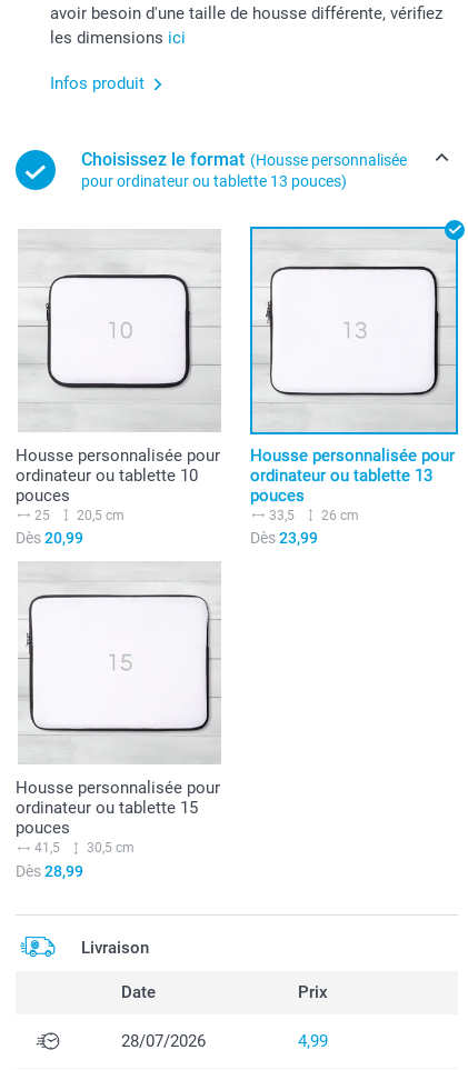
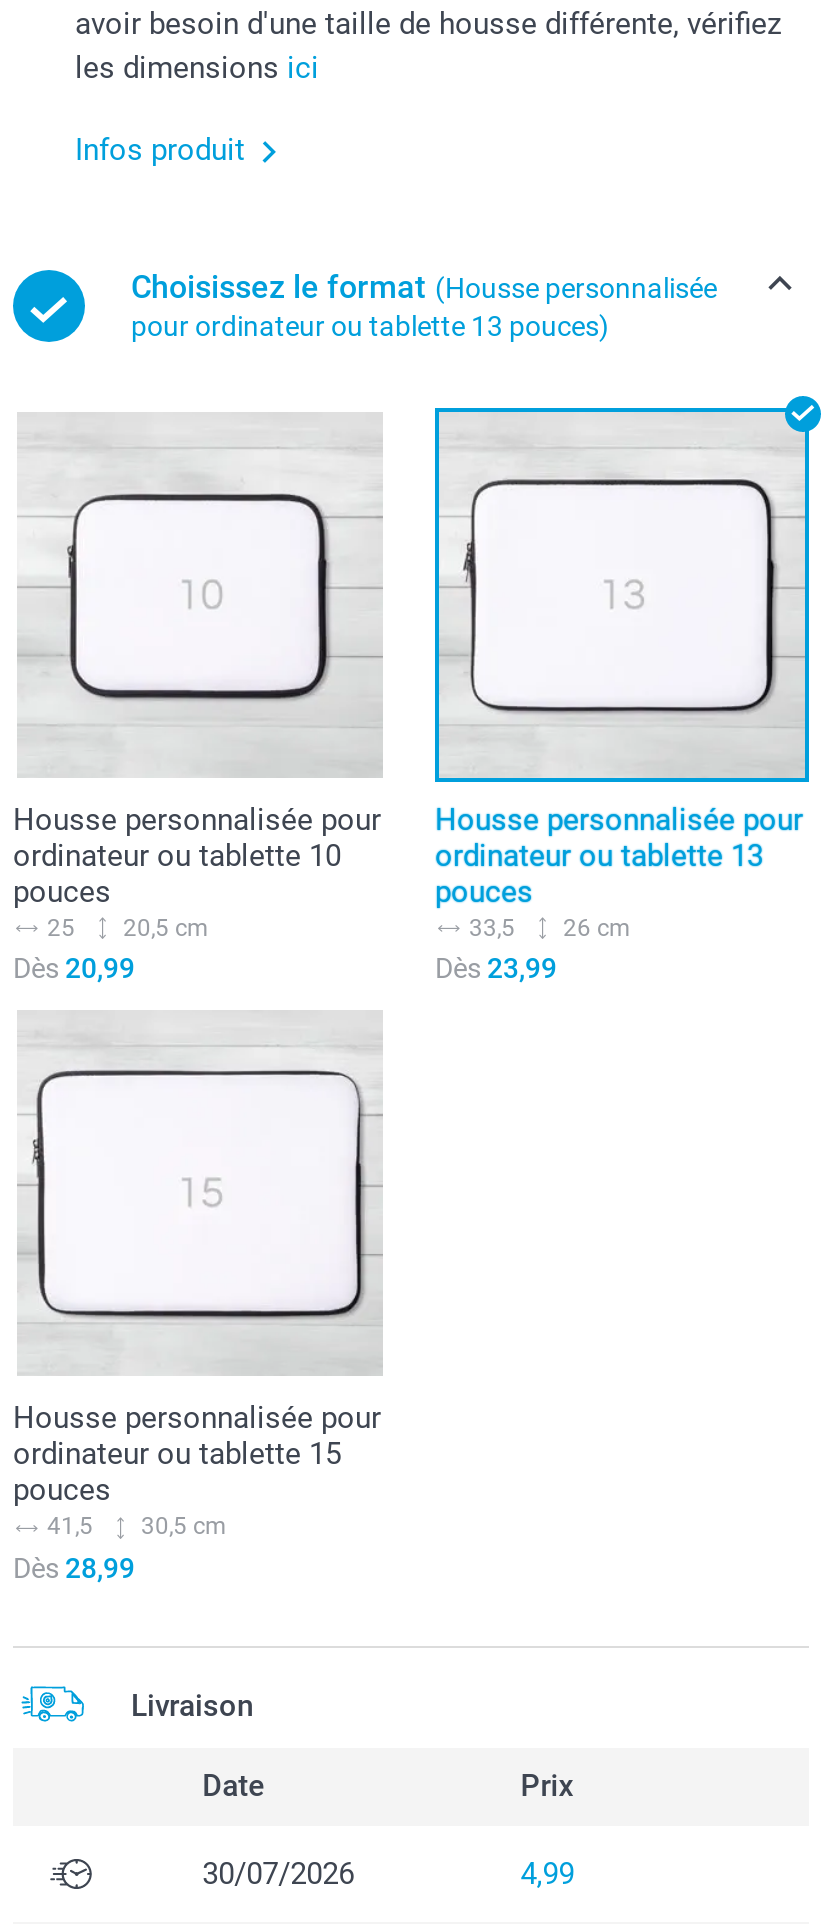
[121,1031,205,1051] 28/07/2026 -> [202,1855,354,1891] 30/07/2026

